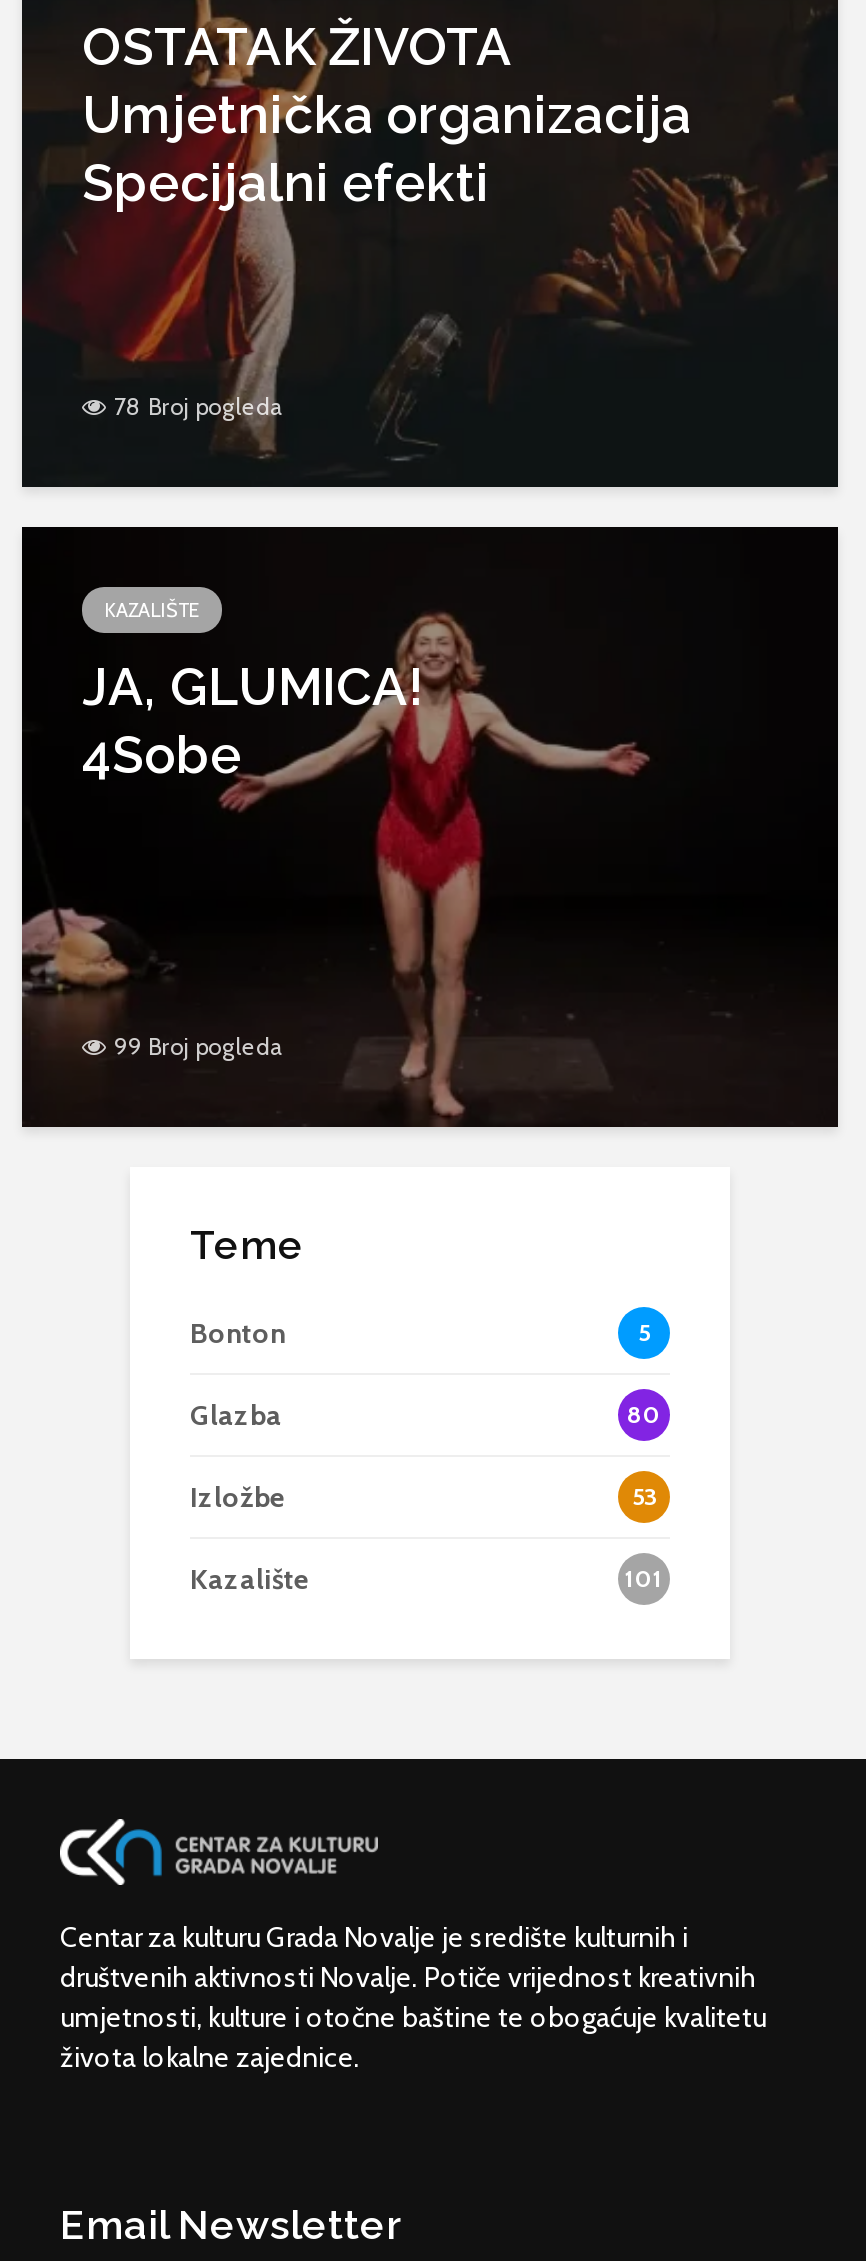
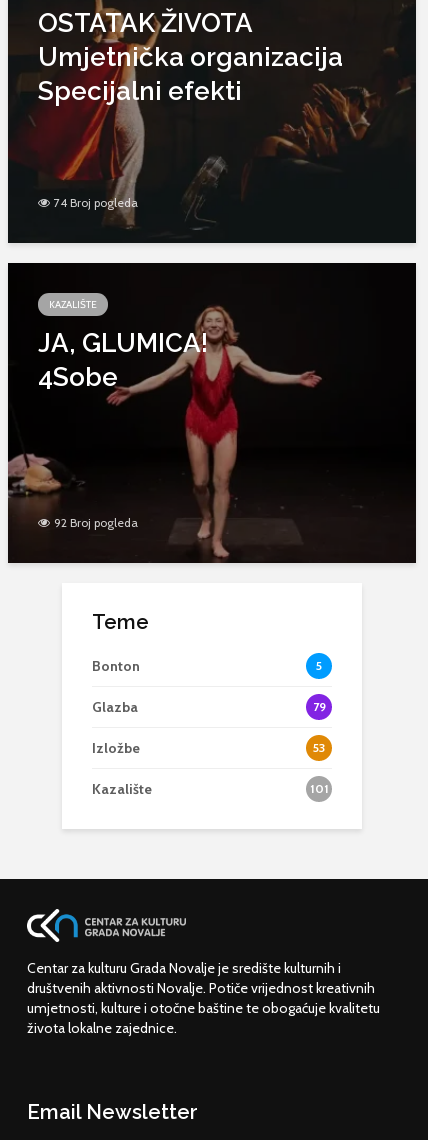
[114,391,284,421] 78 Broj pogleda -> [54,195,138,210] 74 Broj pogleda
[114,1031,284,1061] 99 Broj pogleda -> [54,515,138,530] 92 Broj pogleda
[627,1399,661,1429] 80 -> [312,699,325,714] 79

